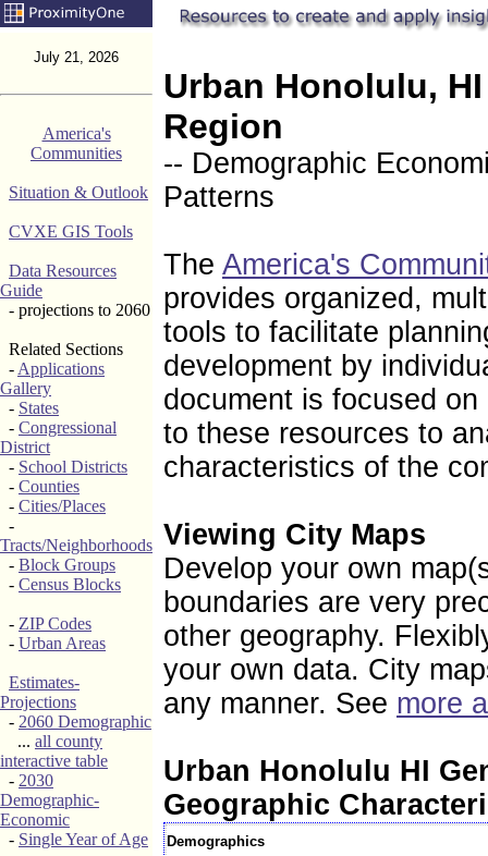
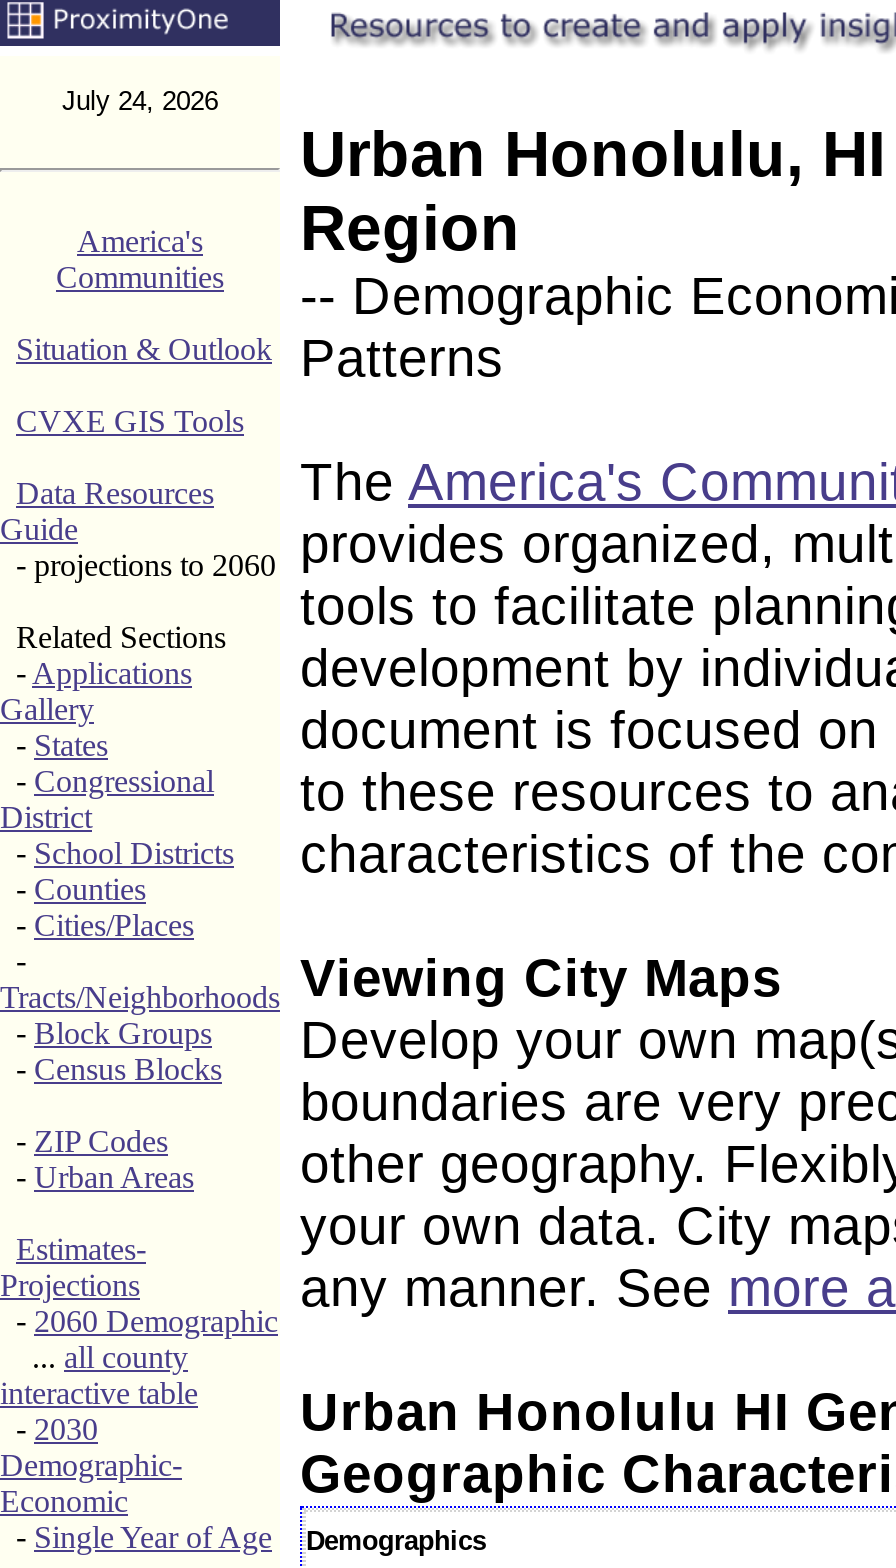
[34,49,119,65] July 21, 2026 -> [62,86,218,116] July 24, 2026

